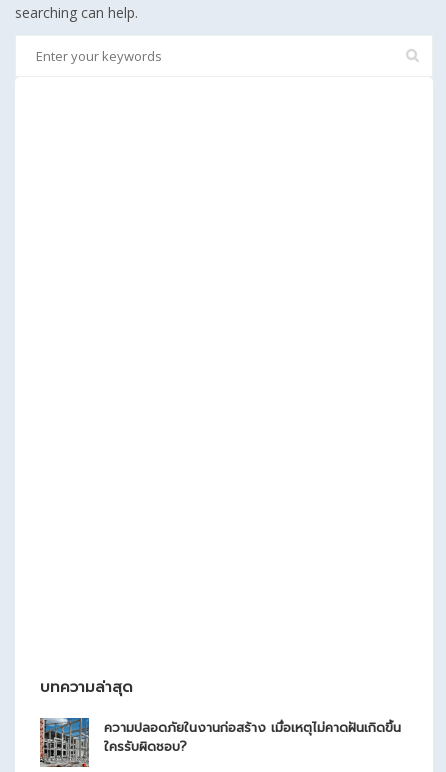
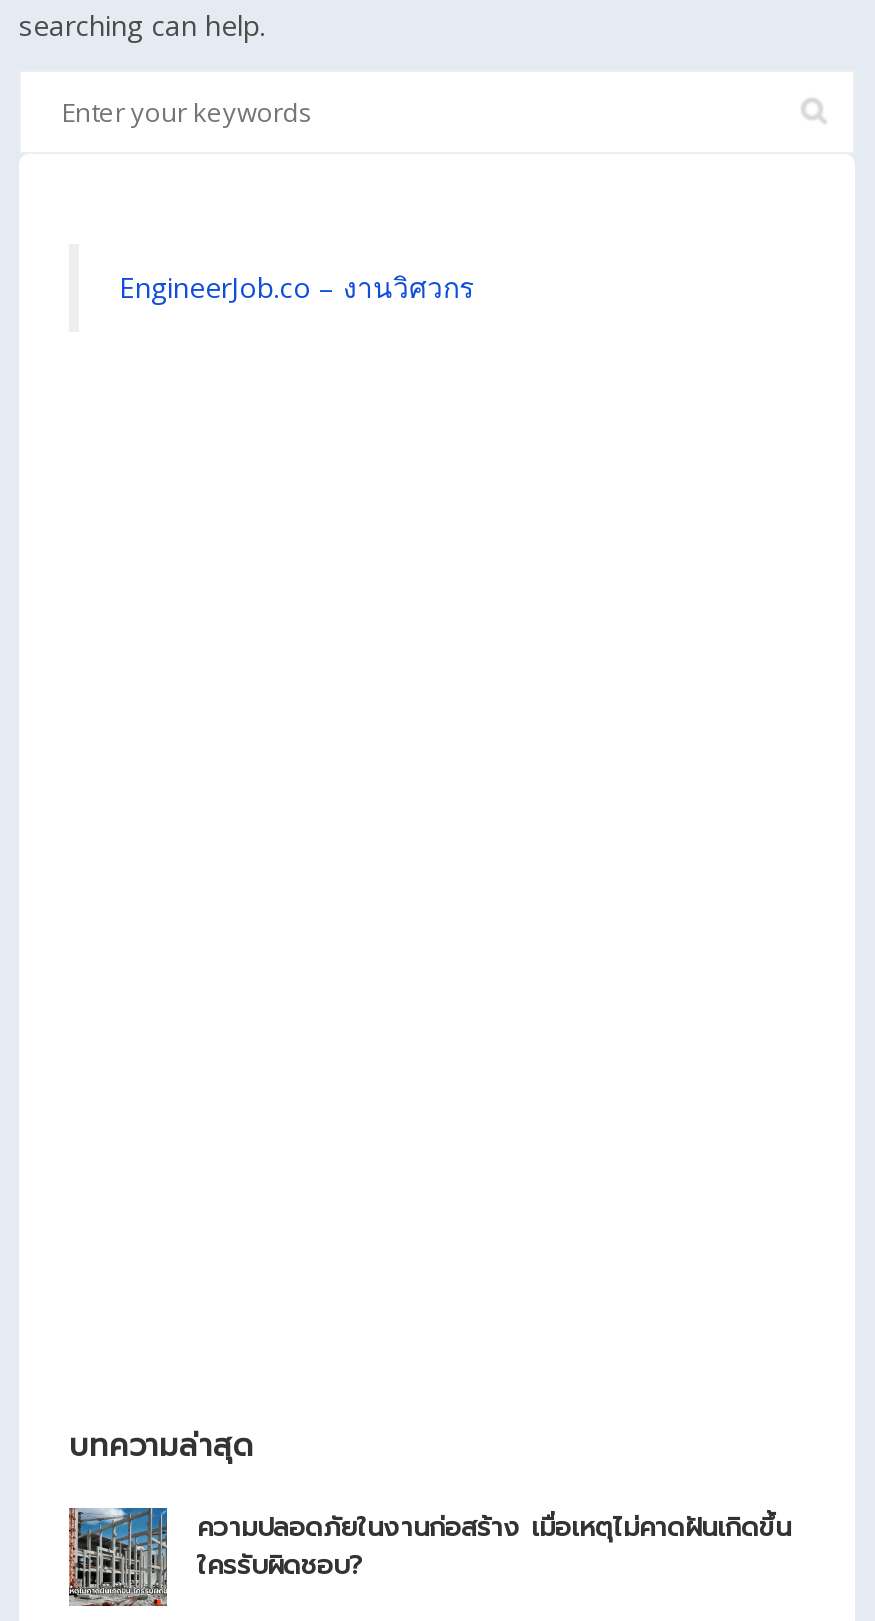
none -> [119,268,475,306] EngineerJob.co – งานวิศวกร

